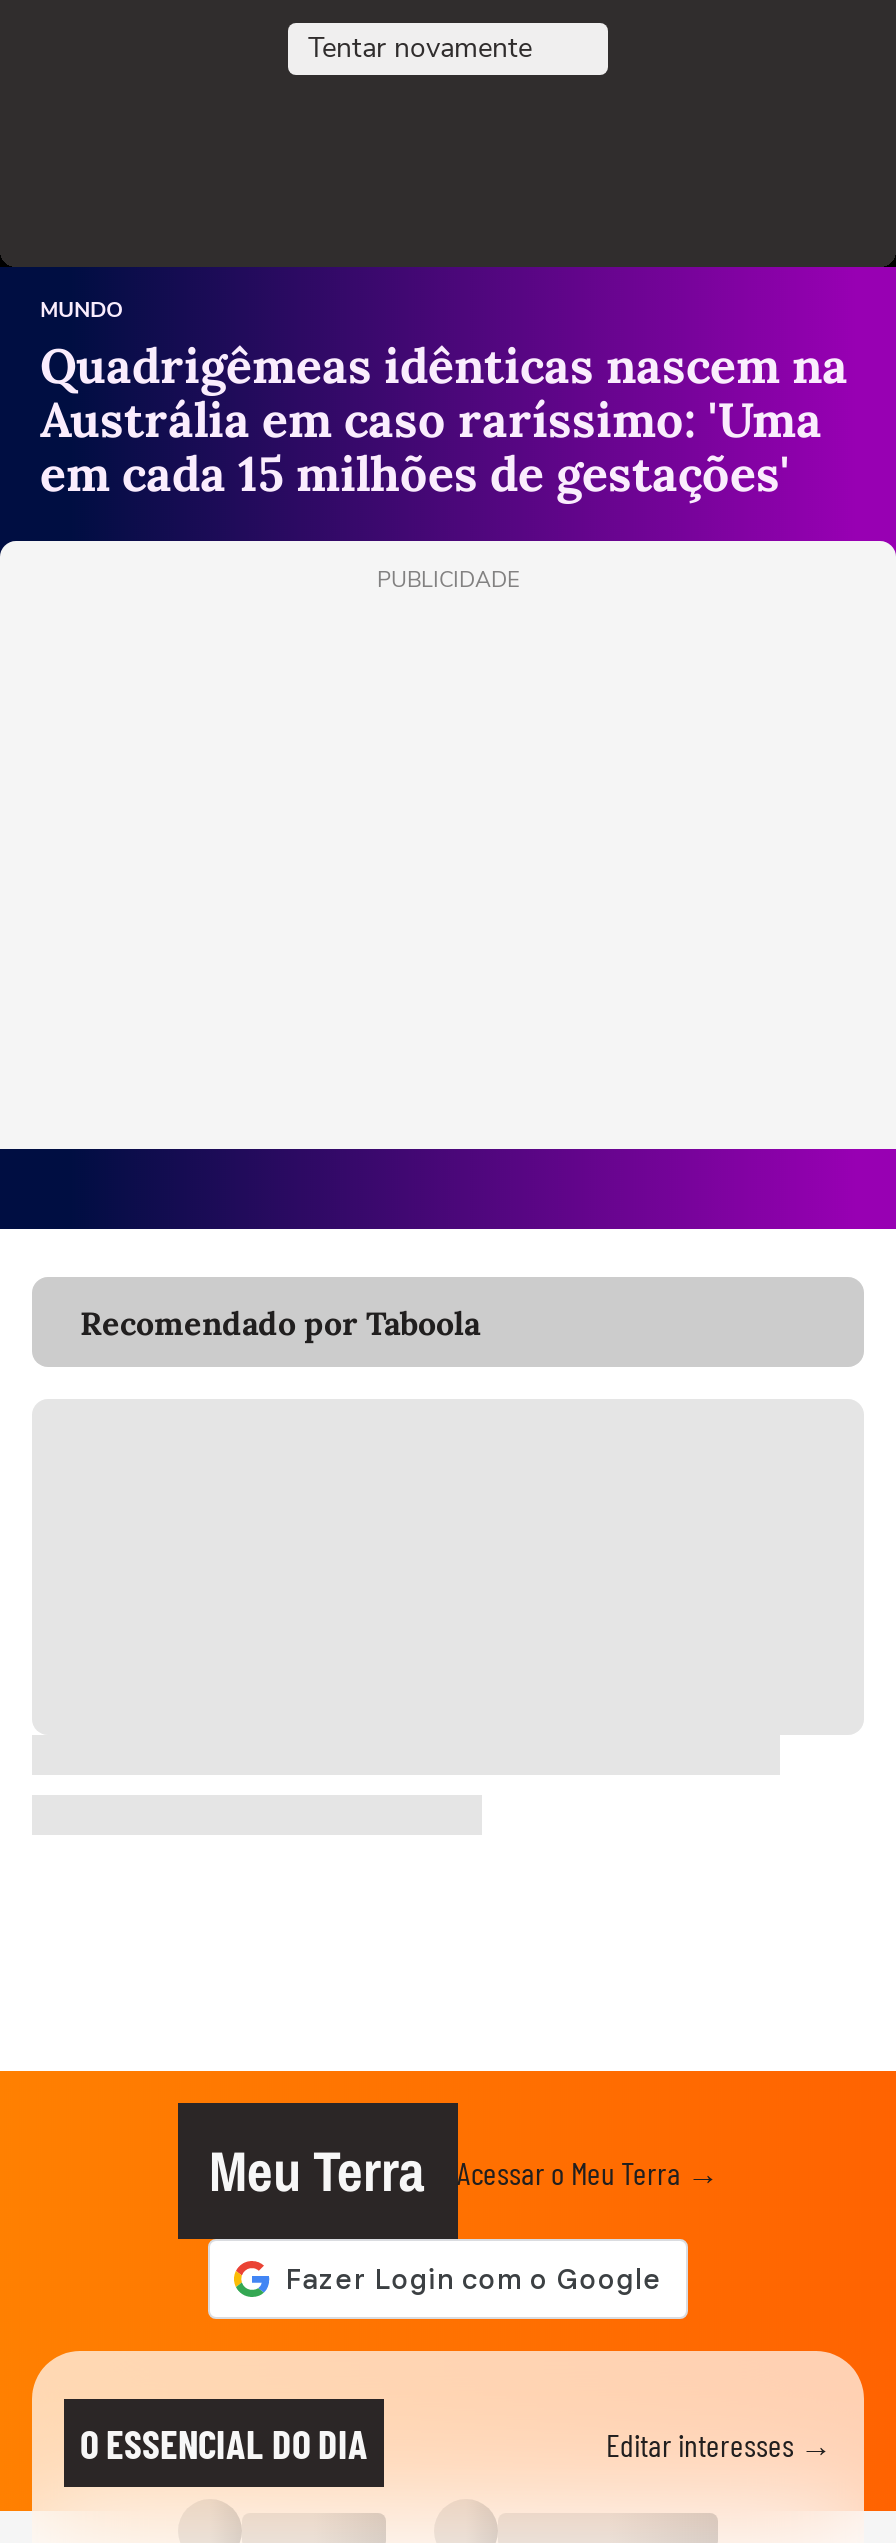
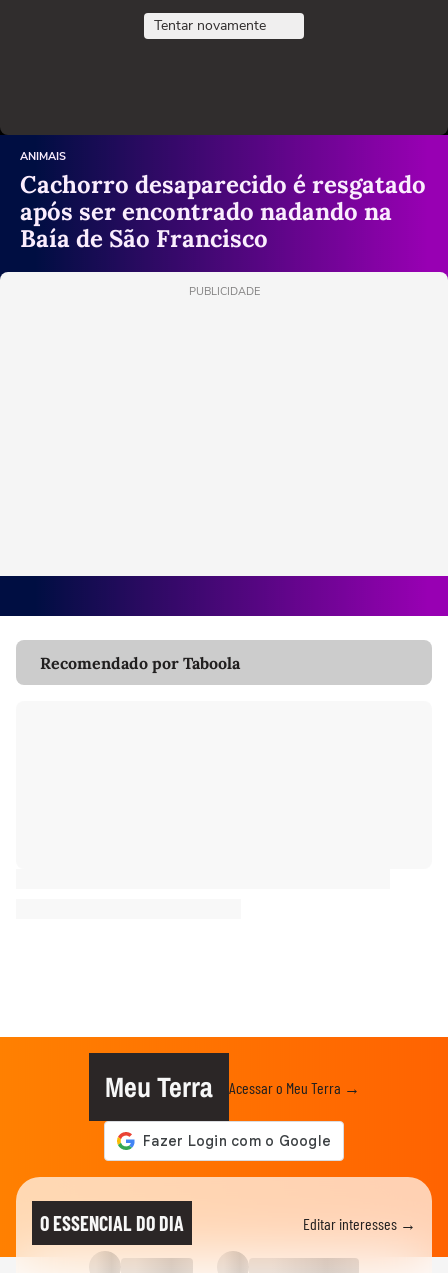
[40,295,848,505] MUNDO | Quadrigêmeas idênticas nascem na | Austrália em caso raríssimo: 'Uma | em cada 15 milhões de gestações' -> [20,149,426,254] ANIMAIS | Cachorro desaparecido é resgatado | após ser encontrado nadando na | Baía de São Francisco

